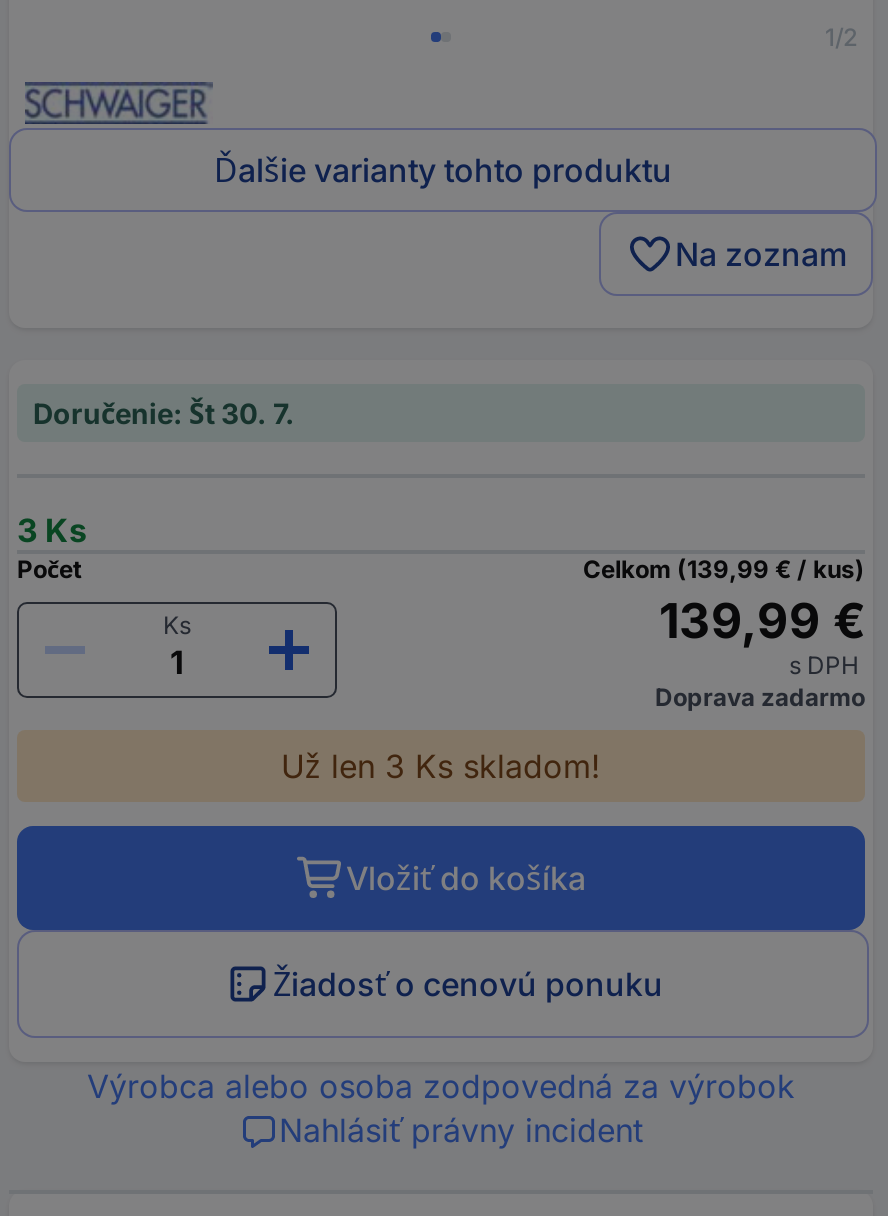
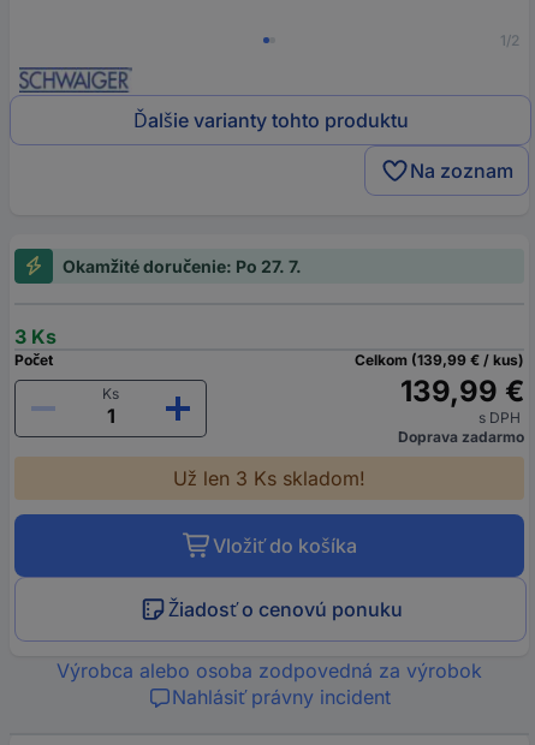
[33,396,295,430] Doručenie: Št 30. 7. -> [63,256,302,276] Okamžité doručenie: Po 27. 7.

